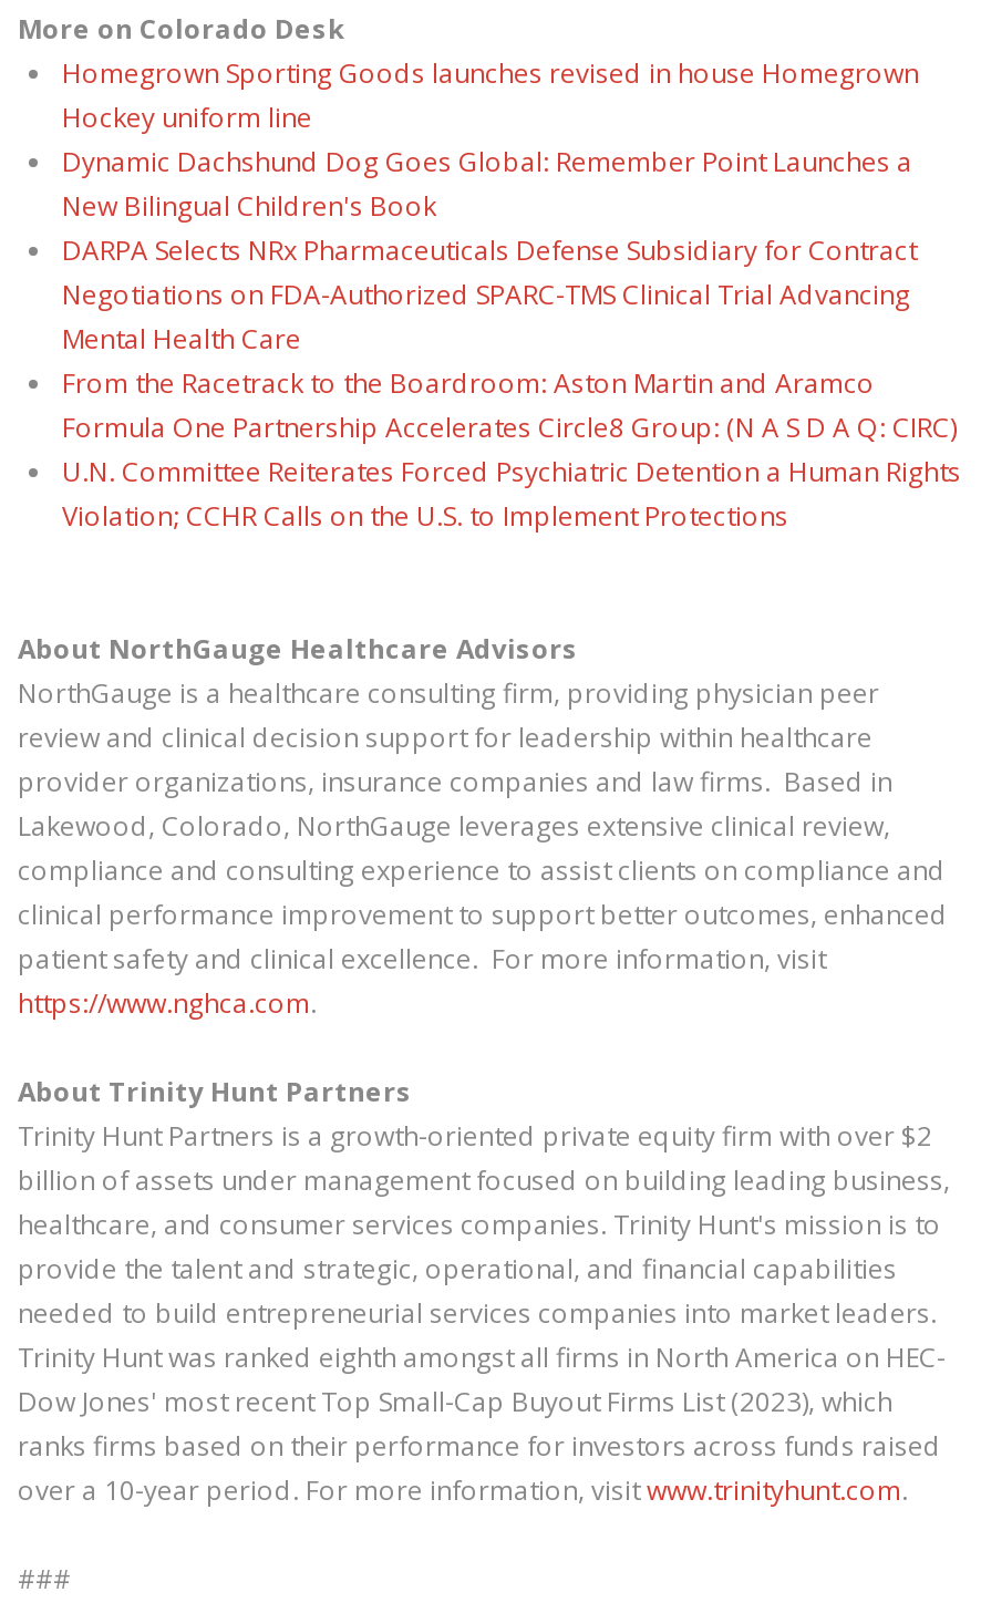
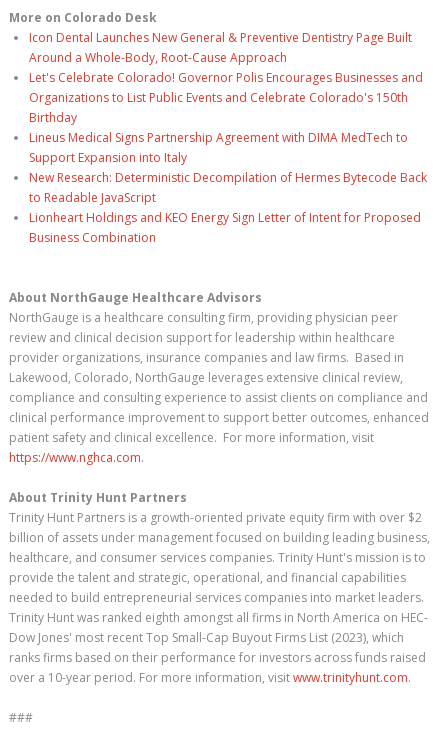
[62,54,961,535] Homegrown Sporting Goods launches revised in house Homegrown | Hockey uniform line | Dynamic Dachshund Dog Goes Global: Remember Point Launches a | New Bilingual Children's Book | DARPA Selects NRx Pharmaceuticals Defense Subsidiary for Contract | Negotiations on FDA-Authorized SPARC-TMS Clinical Trial Advancing | Mental Health Care | From the Racetrack to the Boardroom: Aston Martin and Aramco | Formula One Partnership Accelerates Circle8 Group: (N A S D A Q: CIRC) | U.N. Committee Reiterates Forced Psychiatric Detention a Human Rights | Violation; CCHR Calls on the U.S. to Implement Protections -> [29,29,427,246] Icon Dental Launches New General & Preventive Dentistry Page Built | Around a Whole-Body, Root-Cause Approach | Let's Celebrate Colorado! Governor Polis Encourages Businesses and | Organizations to List Public Events and Celebrate Colorado's 150th | Birthday | Lineus Medical Signs Partnership Agreement with DIMA MedTech to | Support Expansion into Italy | New Research: Deterministic Decompilation of Hermes Bytecode Back | to Readable JavaScript | Lionheart Holdings and KEO Energy Sign Letter of Intent for Proposed | Business Combination

